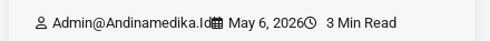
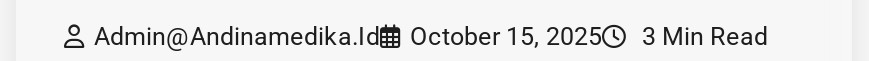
[52,15,396,31] Admin@andinamedika.id May 6, 2026 3 Min Read -> [94,22,768,52] Admin@andinamedika.id October 15, 2025 3 Min Read

